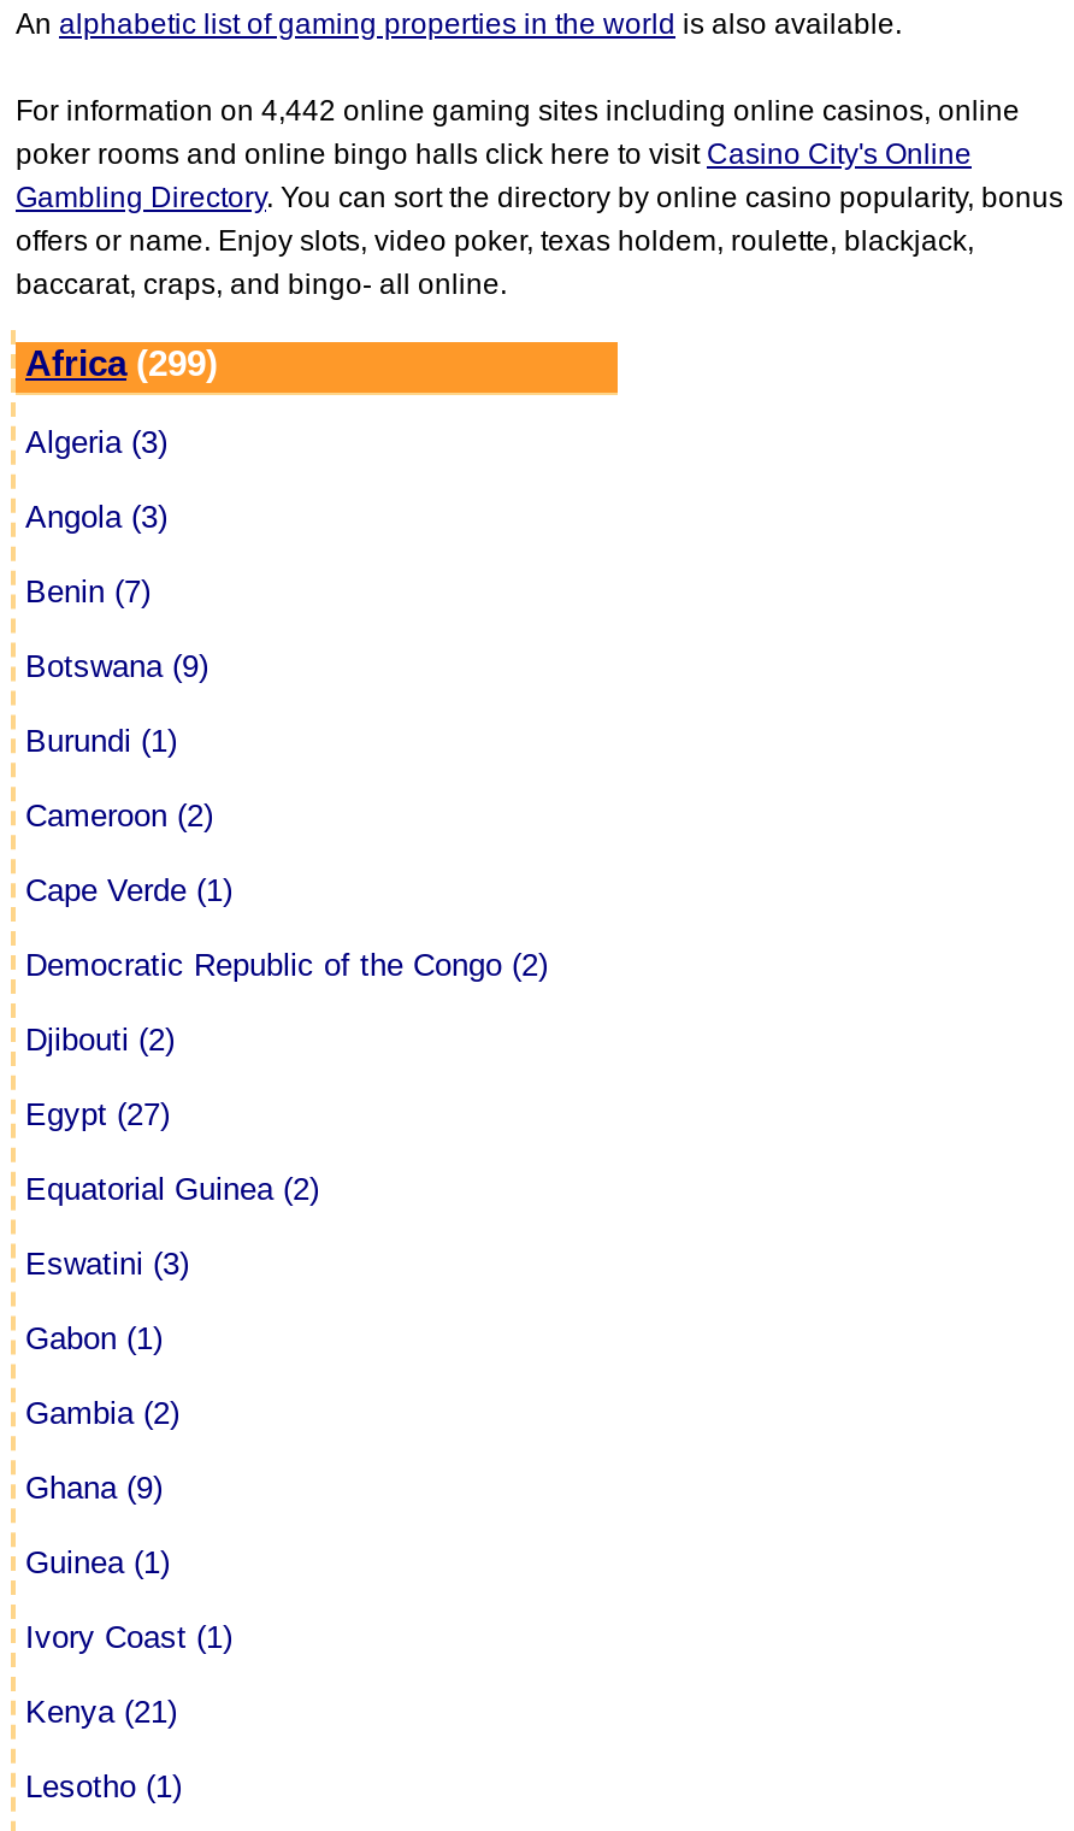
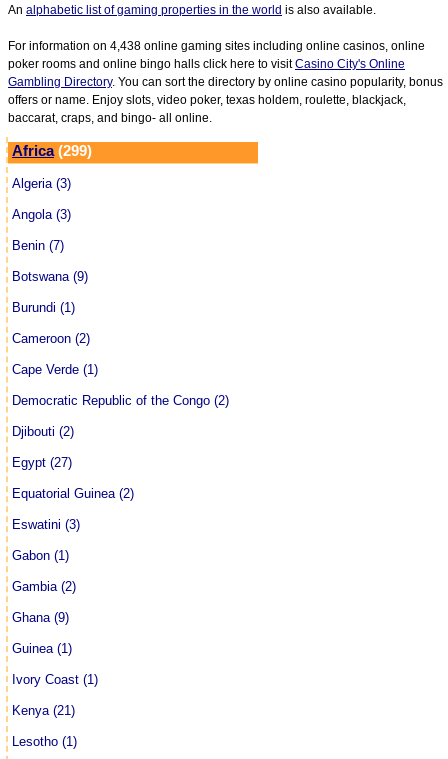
[16,94,1020,128] For information on 4,442 online gaming sites including online casinos, online -> [8,39,425,53] For information on 4,438 online gaming sites including online casinos, online

